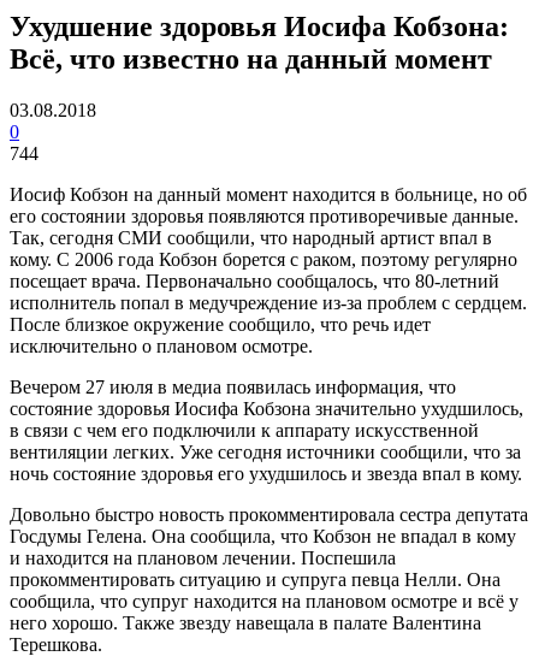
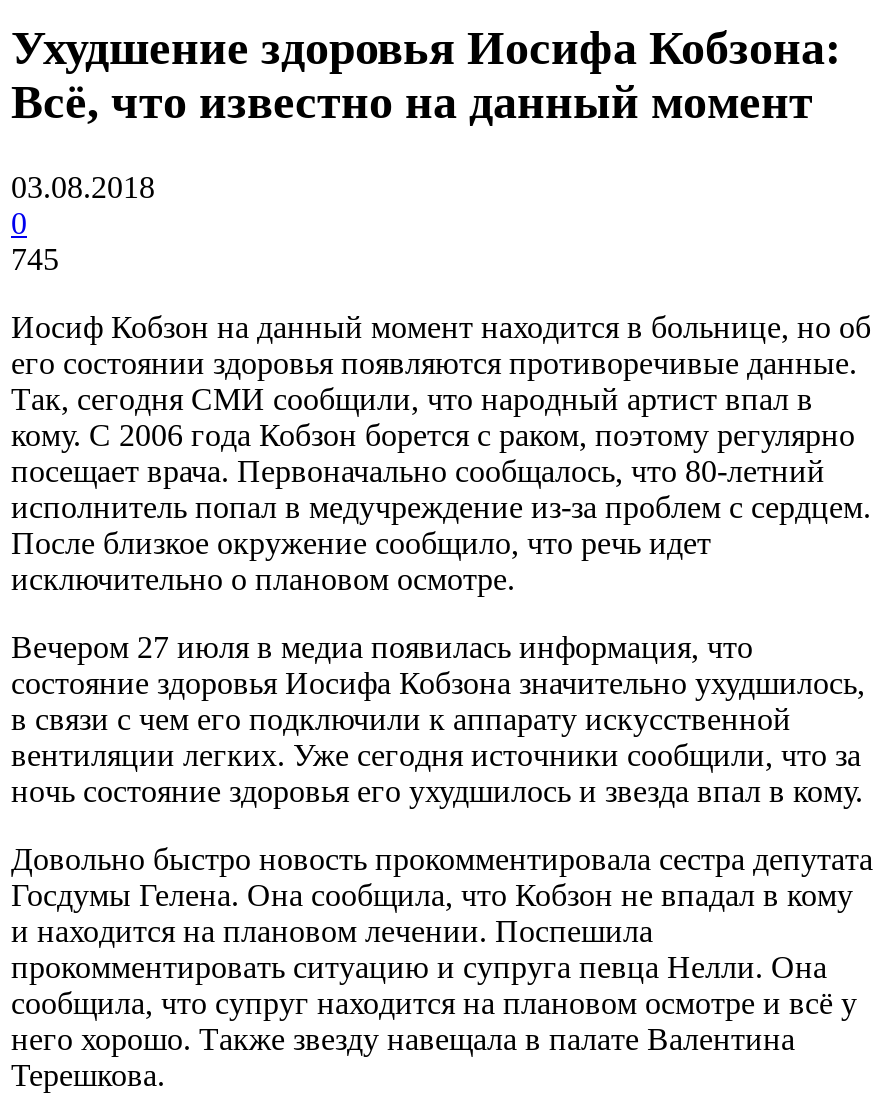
[10,143,38,163] 744 -> [11,242,59,276] 745

